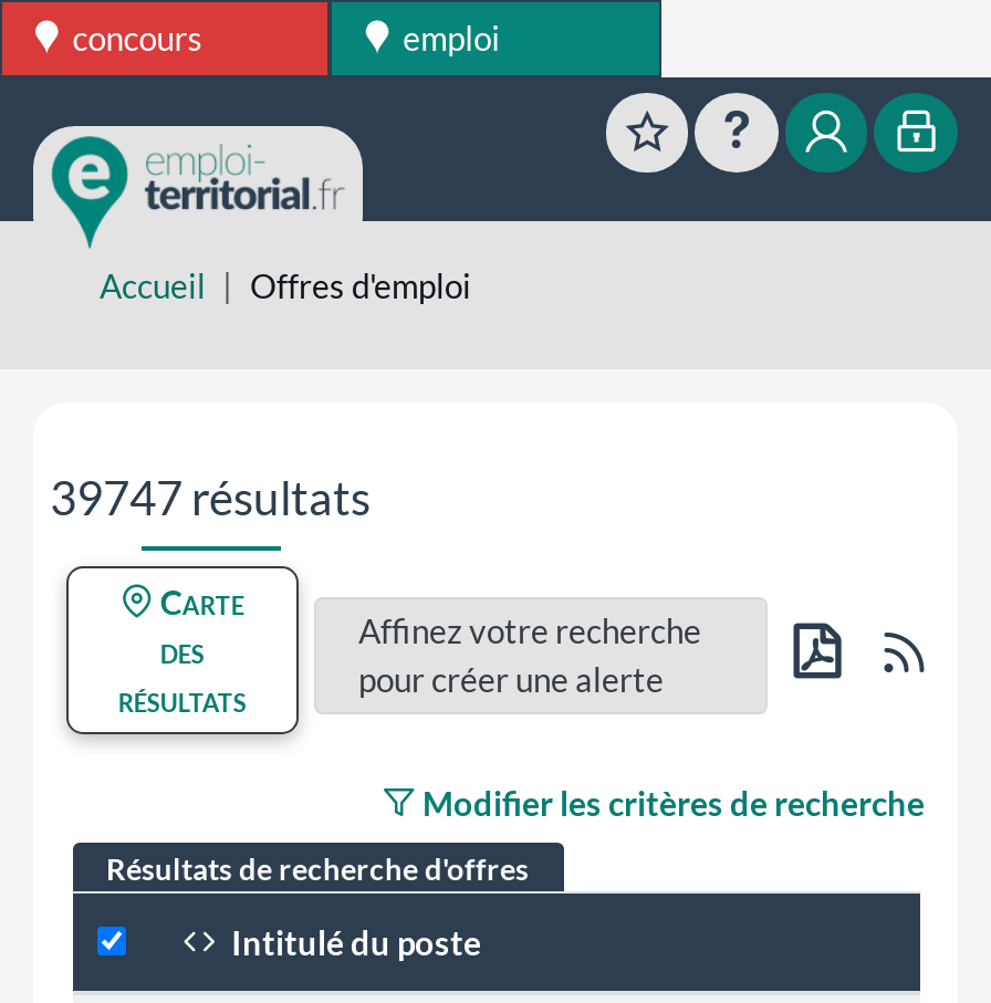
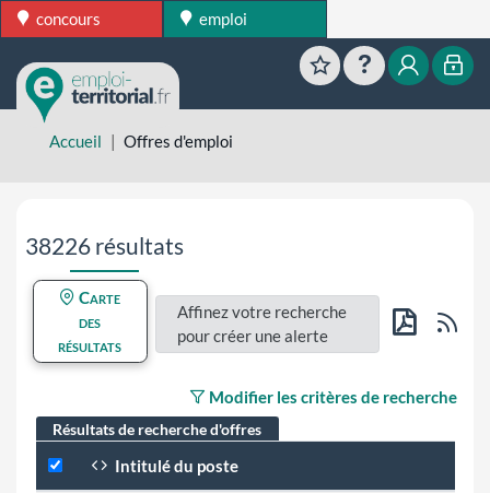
[50,468,371,523] 39747 résultats -> [25,231,183,259] 38226 résultats

